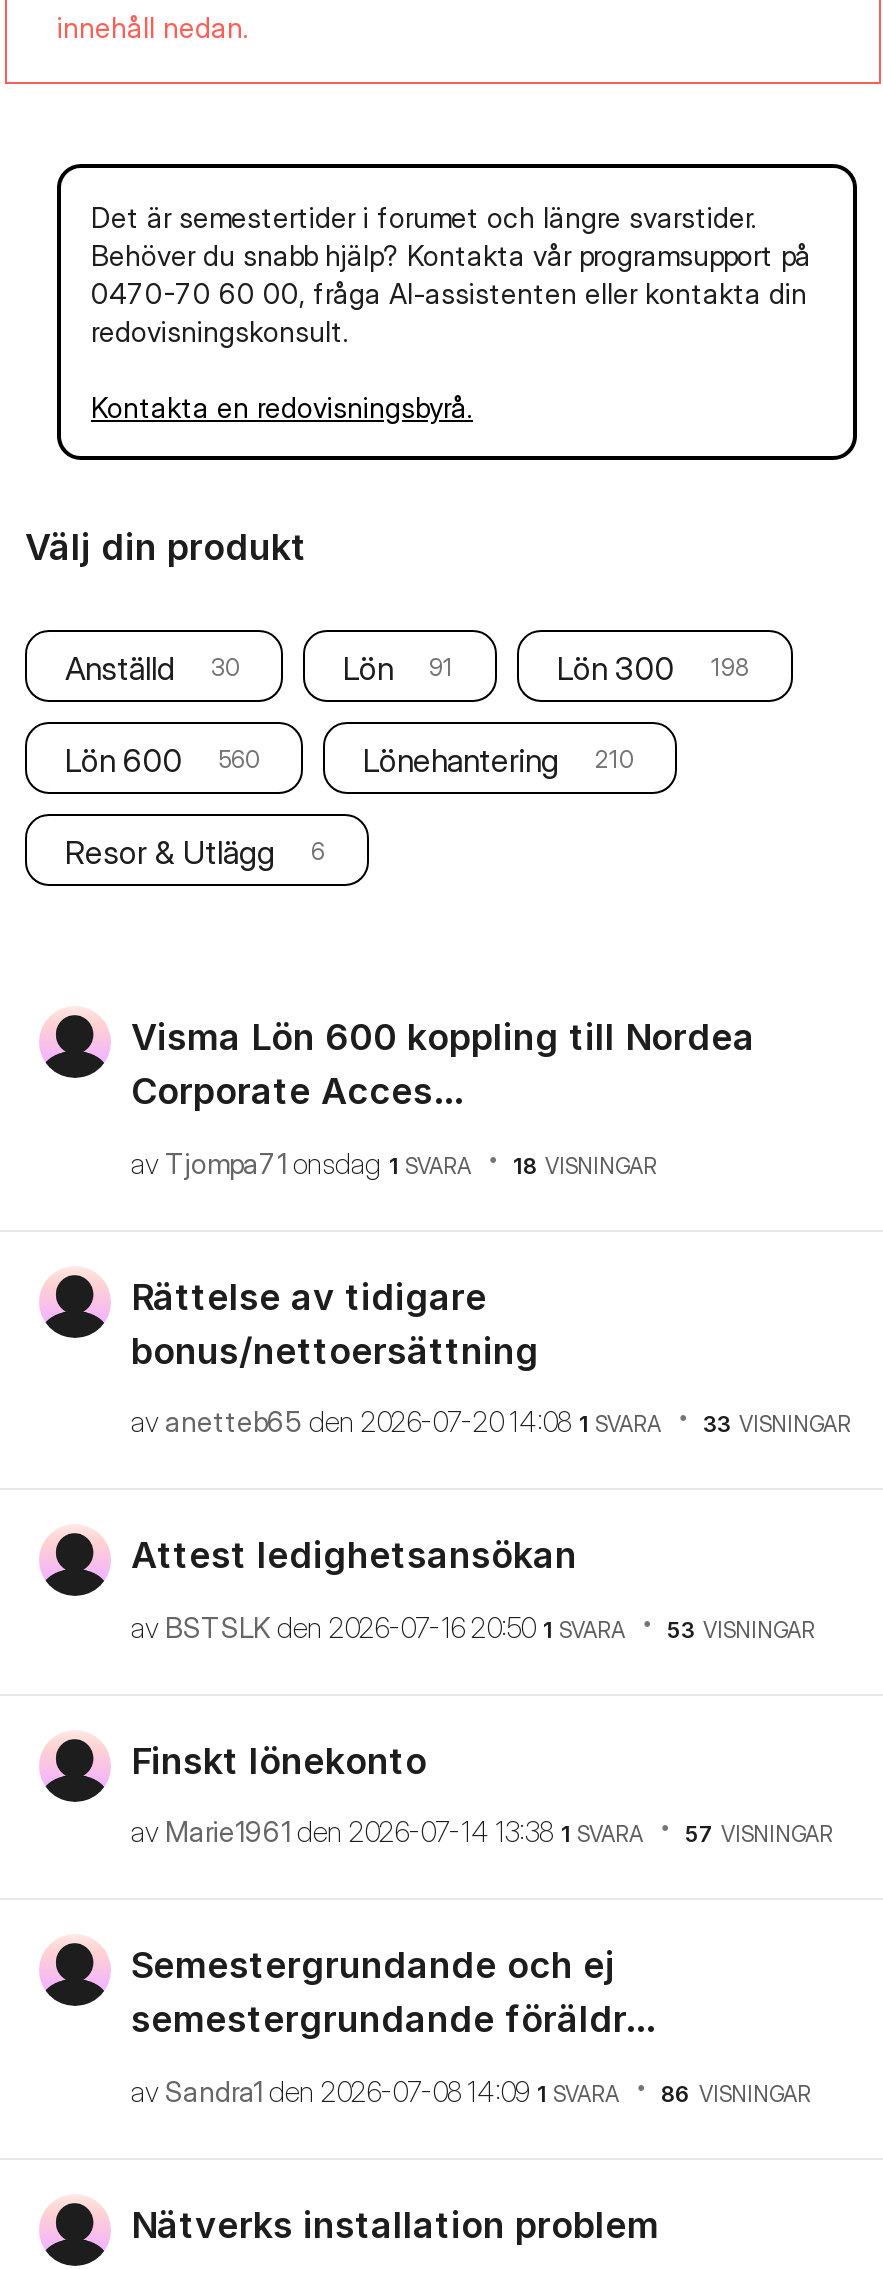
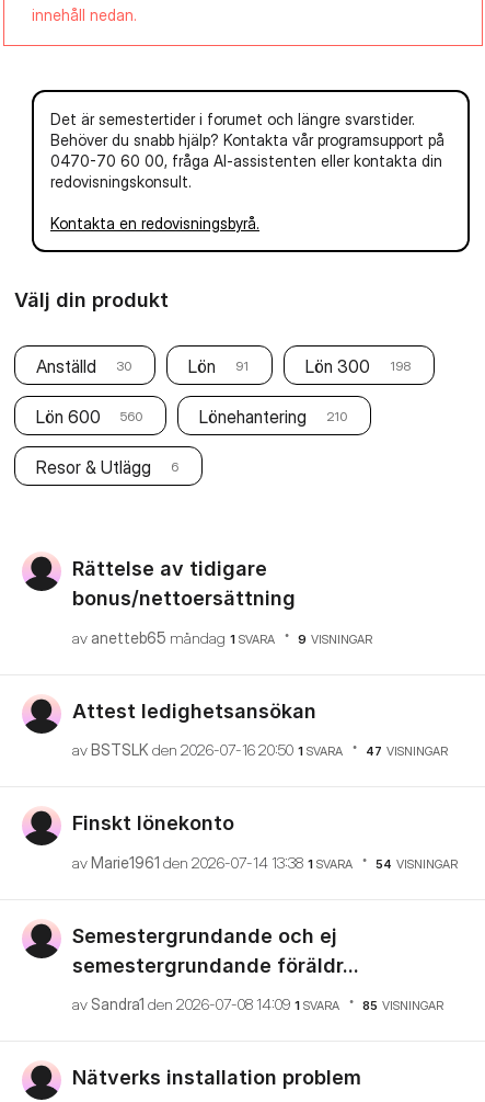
[131,1016,755,1179] Visma Lön 600 koppling till Nordea | Corporate Acces... | av Tjompa71 onsdag 1 SVARA | 18 VISNINGAR -> none
[131,1404,851,1438] av anetteb65 den 2026-07-20 14:08 1 SVARA | 33 VISNINGAR -> [72,628,372,646] av anetteb65 måndag 1 SVARA | 9 VISNINGAR
[131,1609,815,1643] av BSTSLK den 2026-07-16 20:50 1 SVARA 53 VISNINGAR -> [72,740,448,759] av BSTSLK den 2026-07-16 20:50 1 SVARA 47 VISNINGAR
[131,1814,833,1848] av Marie1961 den 2026-07-14 13:38 1 SVARA 57 VISNINGAR -> [72,853,458,871] av Marie1961 den 2026-07-14 13:38 1 SVARA 54 VISNINGAR
[131,2073,811,2107] av Sandra1 den 2026-07-08 14:09 1 SVARA 86 VISNINGAR -> [72,995,443,1013] av Sandra1 den 2026-07-08 14:09 1 SVARA 85 VISNINGAR

